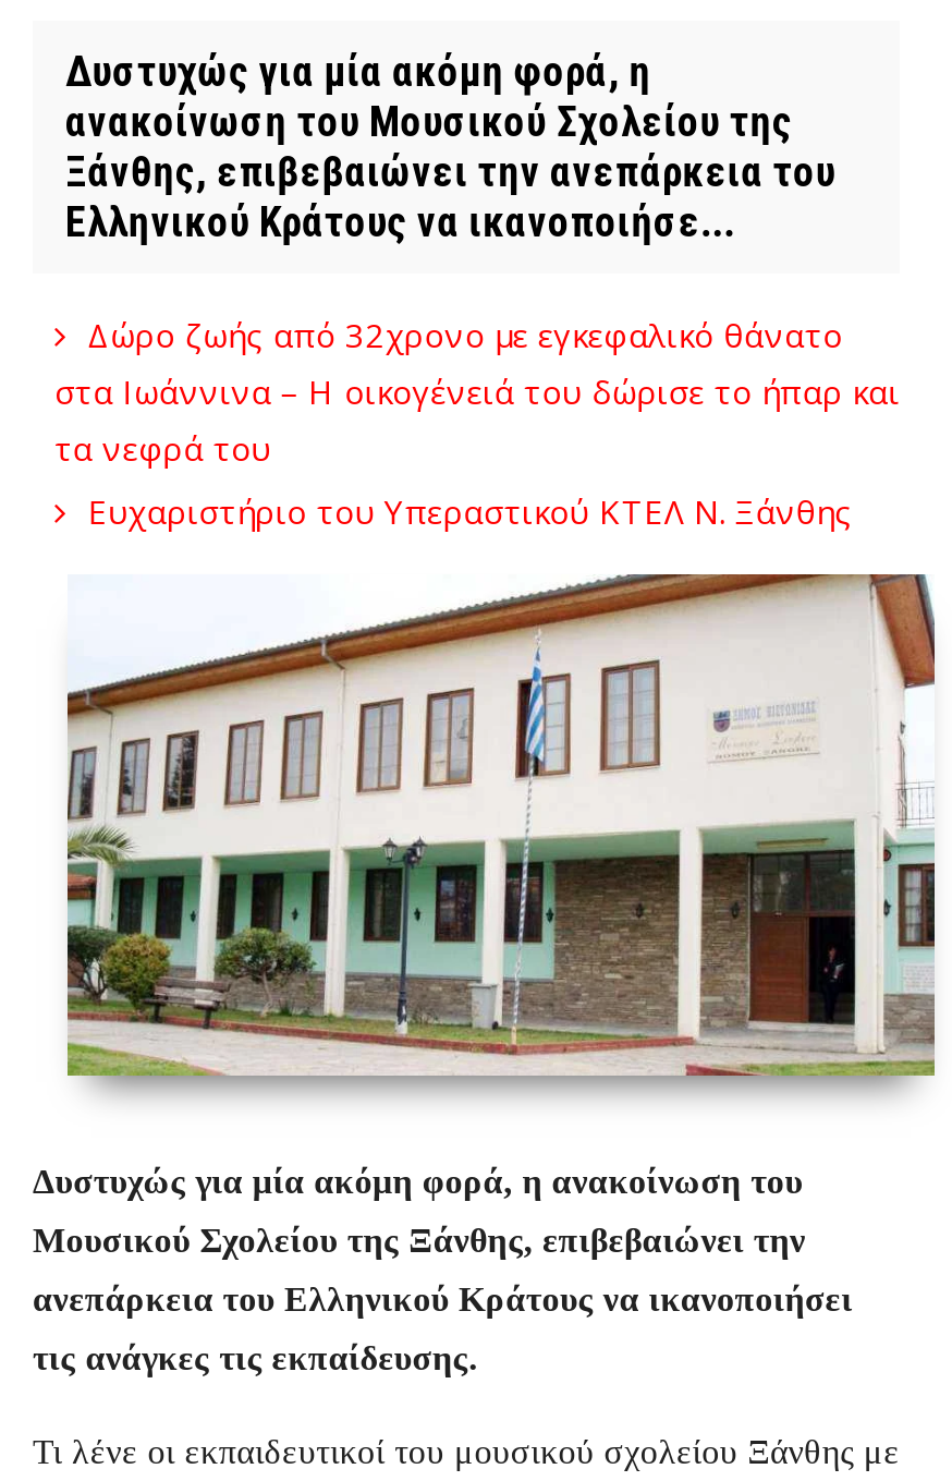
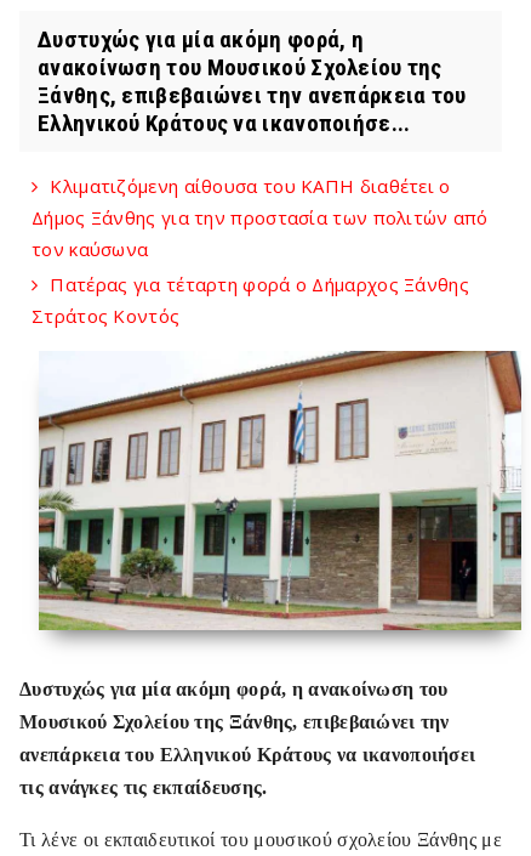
[54,312,900,532] Δώρο ζωής από 32χρονο με εγκεφαλικό θάνατο | στα Ιωάννινα – Η οικογένειά του δώρισε το ήπαρ και | τα νεφρά του | Ευχαριστήριο του Υπεραστικού ΚΤΕΛ Ν. Ξάνθης -> [32,173,488,328] Κλιματιζόμενη αίθουσα του ΚΑΠΗ διαθέτει ο | Δήμος Ξάνθης για την προστασία των πολιτών από | τον καύσωνα | Πατέρας για τέταρτη φορά ο Δήμαρχος Ξάνθης | Στράτος Κοντός

